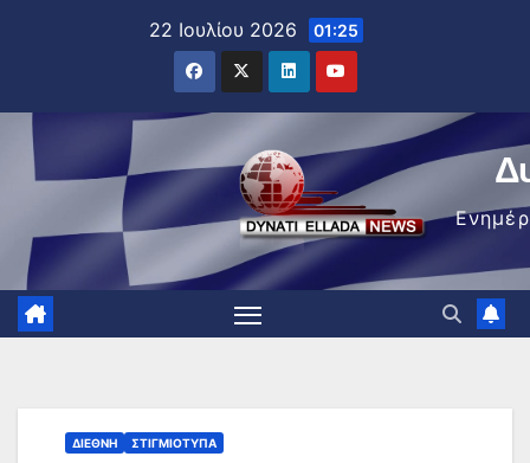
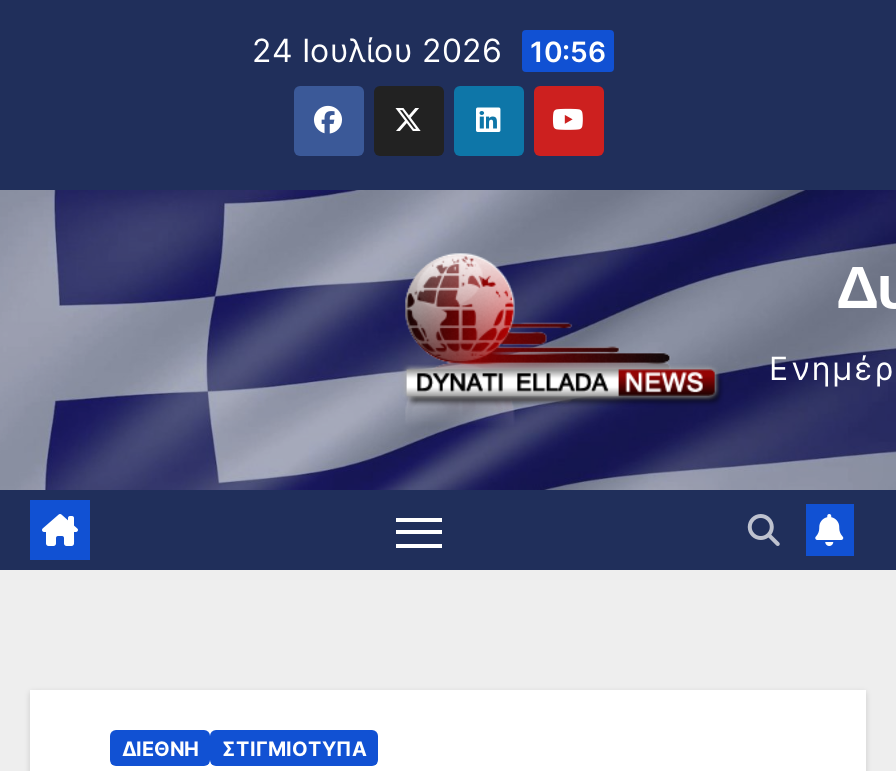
[149,18,358,41] 22 Ιουλίου 2026 01:25 -> [252,30,606,70] 24 Ιουλίου 2026 10:56

